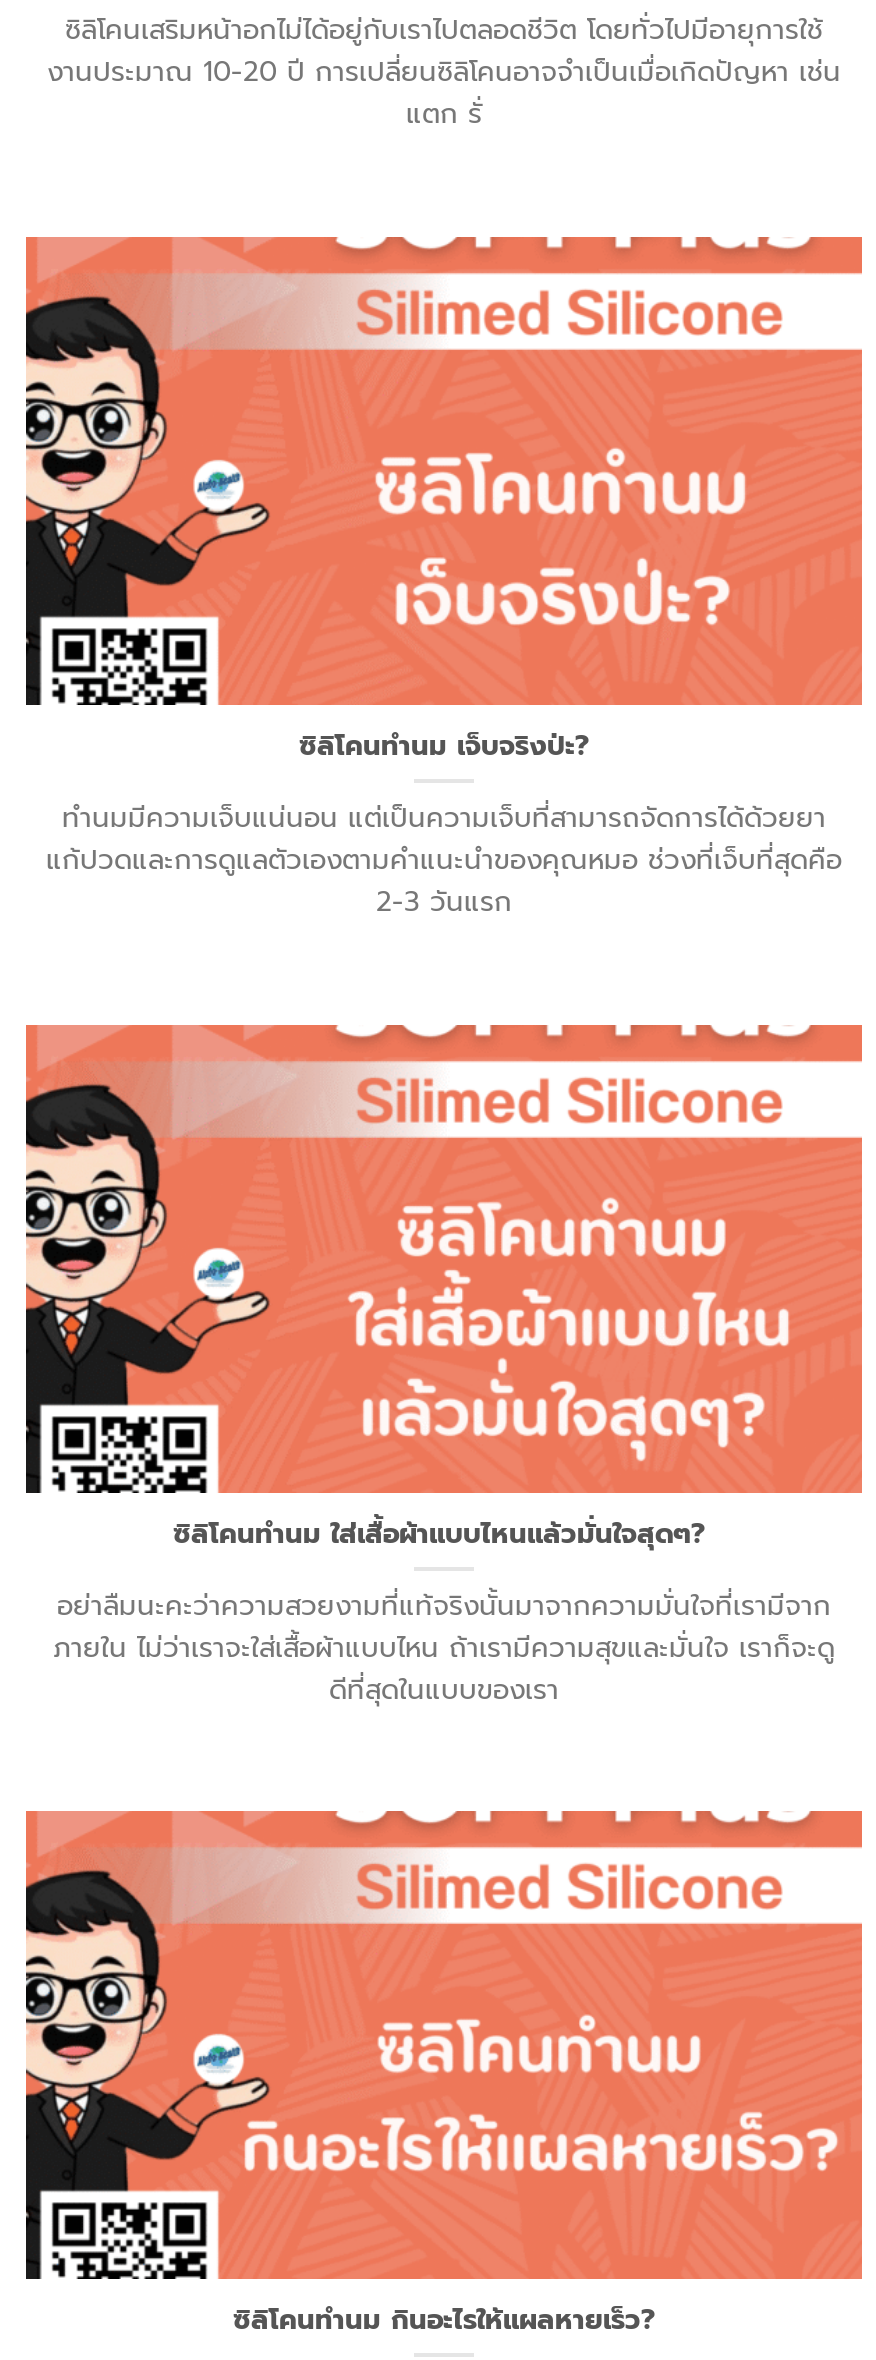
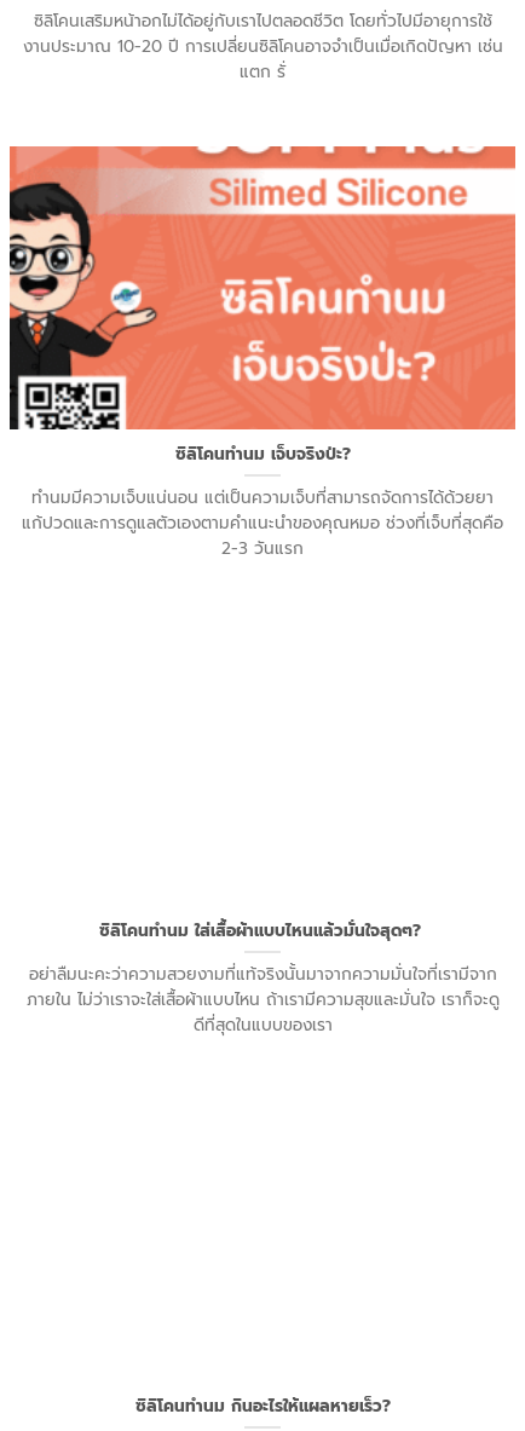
[24,1023,864,1495] [image] -> none
[24,1809,864,2281] [image] -> none

